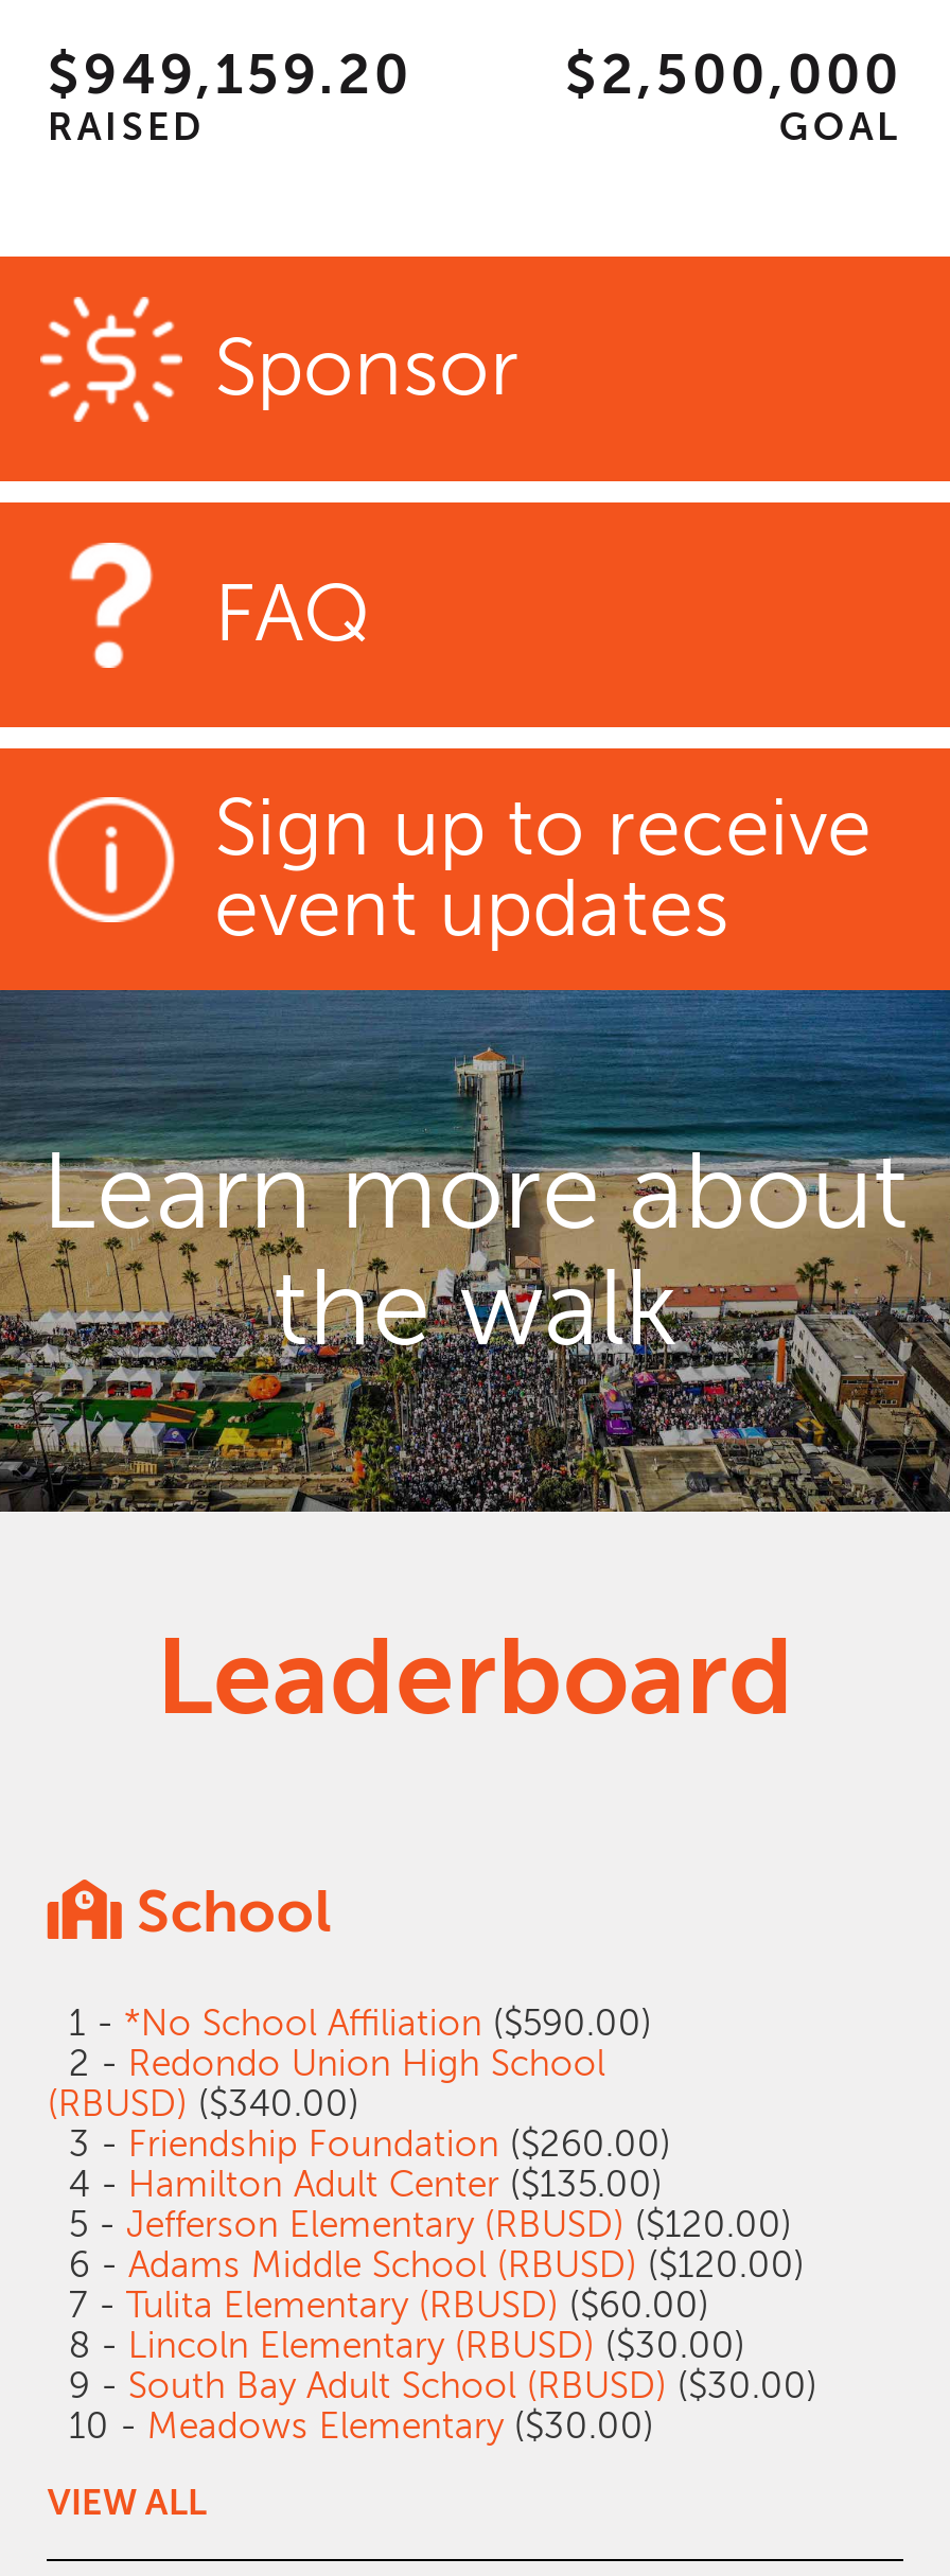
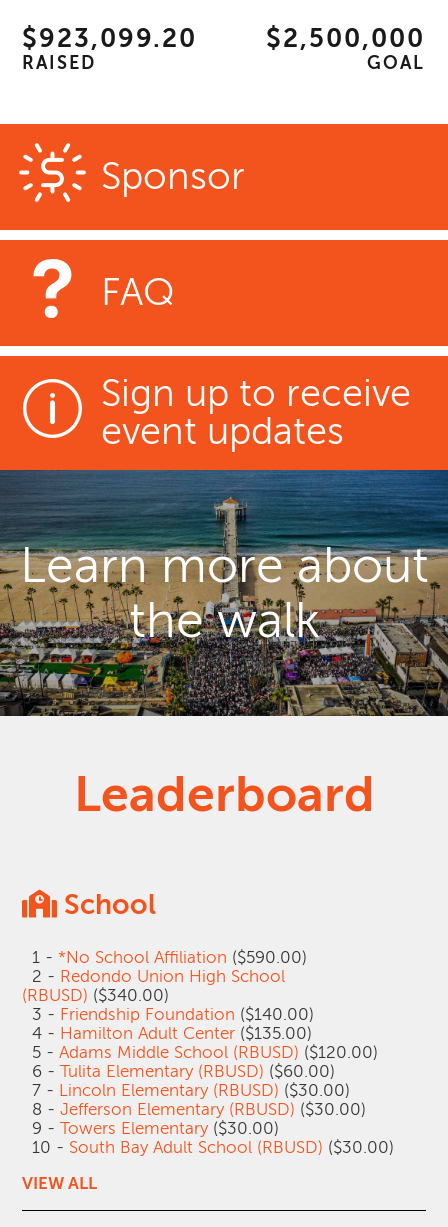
[47,45,412,106] $949,159.20 -> [22,24,197,53] $923,099.20
[47,2124,671,2165] 3 - Friendship Foundation ($260.00) -> [22,1005,314,1024] 3 - Friendship Foundation ($140.00)
[47,2205,817,2447] 5 - Jefferson Elementary (RBUSD) ($120.00) | 6 - Adams Middle School (RBUSD) ($120.00) | 7 - Tulita Elementary (RBUSD) ($60.00) | 8 - Lincoln Elementary (RBUSD) ($30.00) | 9 - South Bay Adult School (RBUSD) ($30.00) | 10 - Meadows Elementary ($30.00) -> [22,1043,394,1157] 5 - Adams Middle School (RBUSD) ($120.00) | 6 - Tulita Elementary (RBUSD) ($60.00) | 7 - Lincoln Elementary (RBUSD) ($30.00) | 8 - Jefferson Elementary (RBUSD) ($30.00) | 9 - Towers Elementary ($30.00) | 10 - South Bay Adult School (RBUSD) ($30.00)

